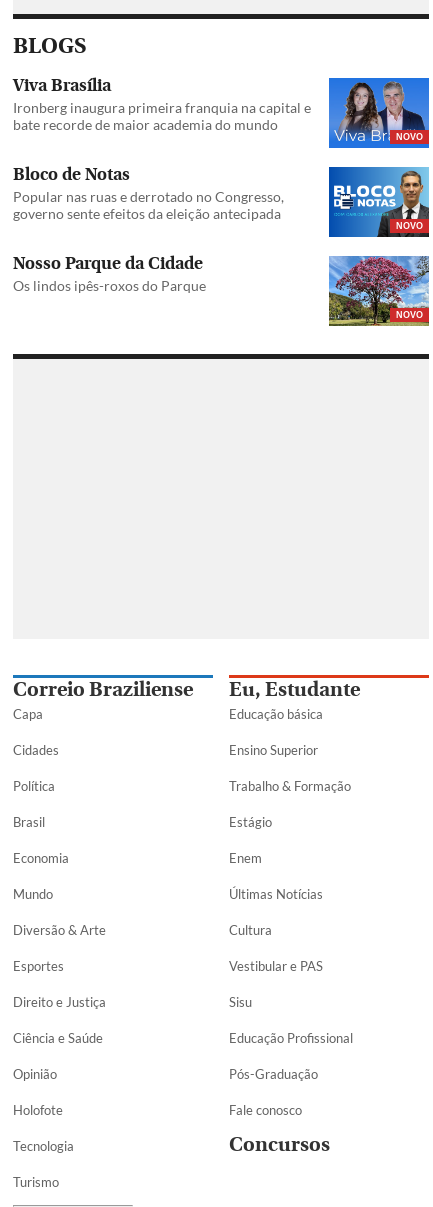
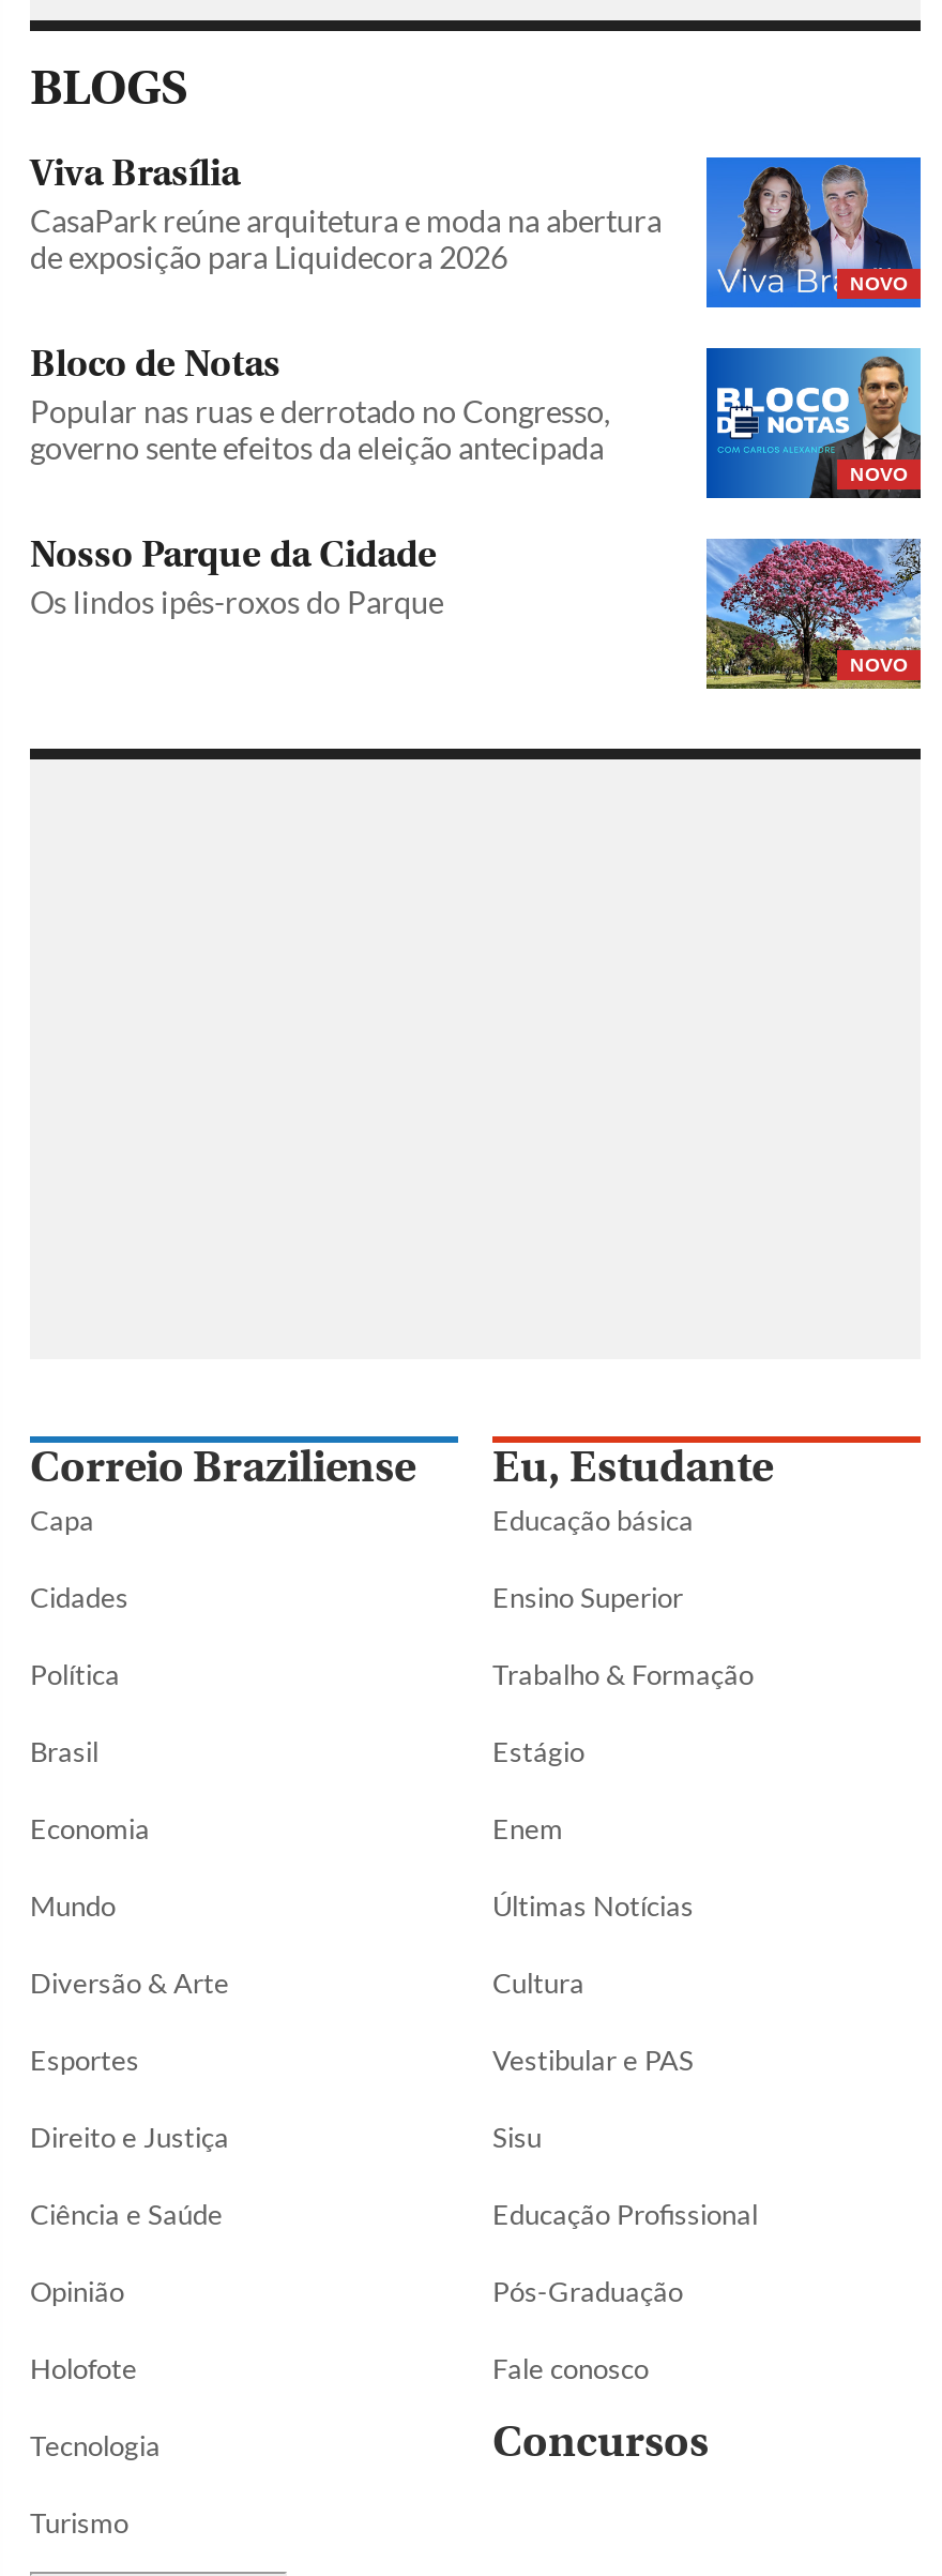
[13,99,311,133] Ironberg inaugura primeira franquia na capital e | bate recorde de maior academia do mundo -> [30,202,662,275] CasaPark reúne arquitetura e moda na abertura | de exposição para Liquidecora 2026

